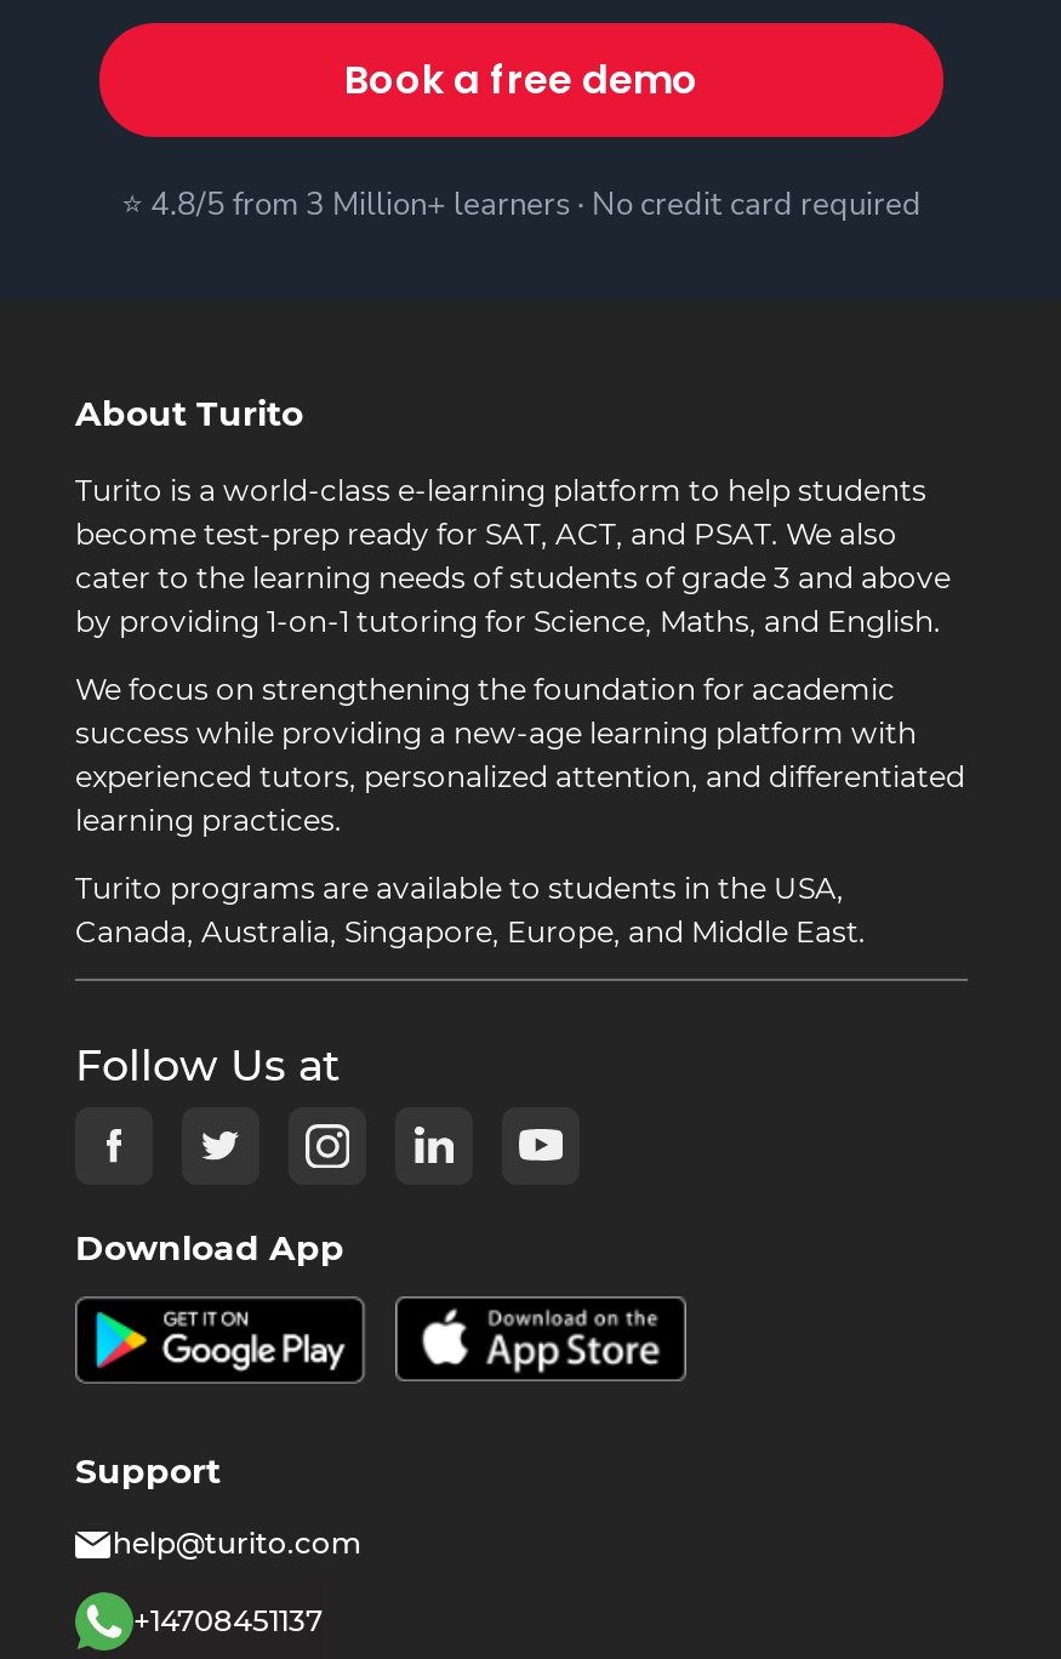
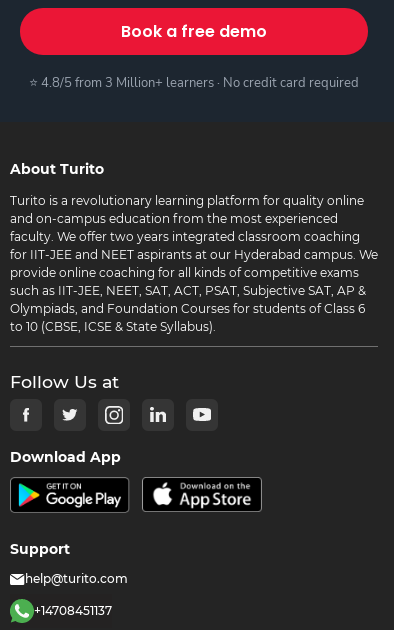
[75,471,965,949] Turito is a world-class e-learning platform to help students | become test-prep ready for SAT, ACT, and PSAT. We also | cater to the learning needs of students of grade 3 and above | by providing 1-on-1 tutoring for Science, Maths, and English. | We focus on strengthening the foundation for academic | success while providing a new-age learning platform with | experienced tutors, personalized attention, and differentiated | learning practices. | Turito programs are available to students in the USA, | Canada, Australia, Singapore, Europe, and Middle East. -> [10,193,378,334] Turito is a revolutionary learning platform for quality online | and on-campus education from the most experienced | faculty. We offer two years integrated classroom coaching | for IIT-JEE and NEET aspirants at our Hyderabad campus. We | provide online coaching for all kinds of competitive exams | such as IIT-JEE, NEET, SAT, ACT, PSAT, Subjective SAT, AP & | Olympiads, and Foundation Courses for students of Class 6 | to 10 (CBSE, ICSE & State Syllabus).

